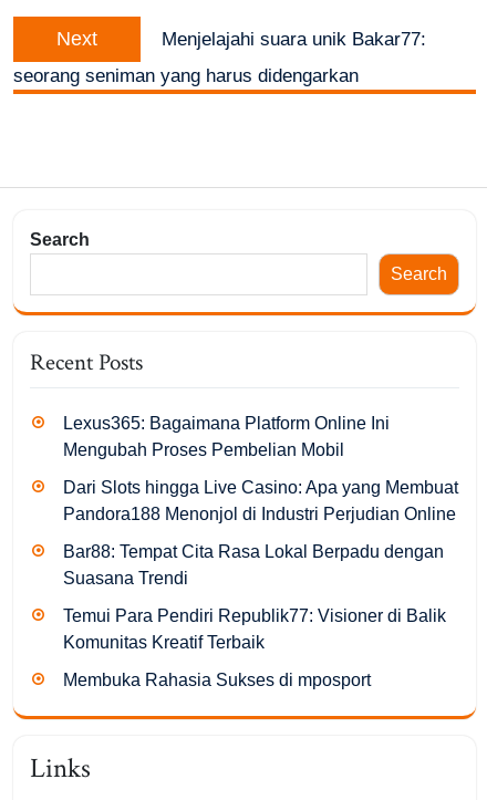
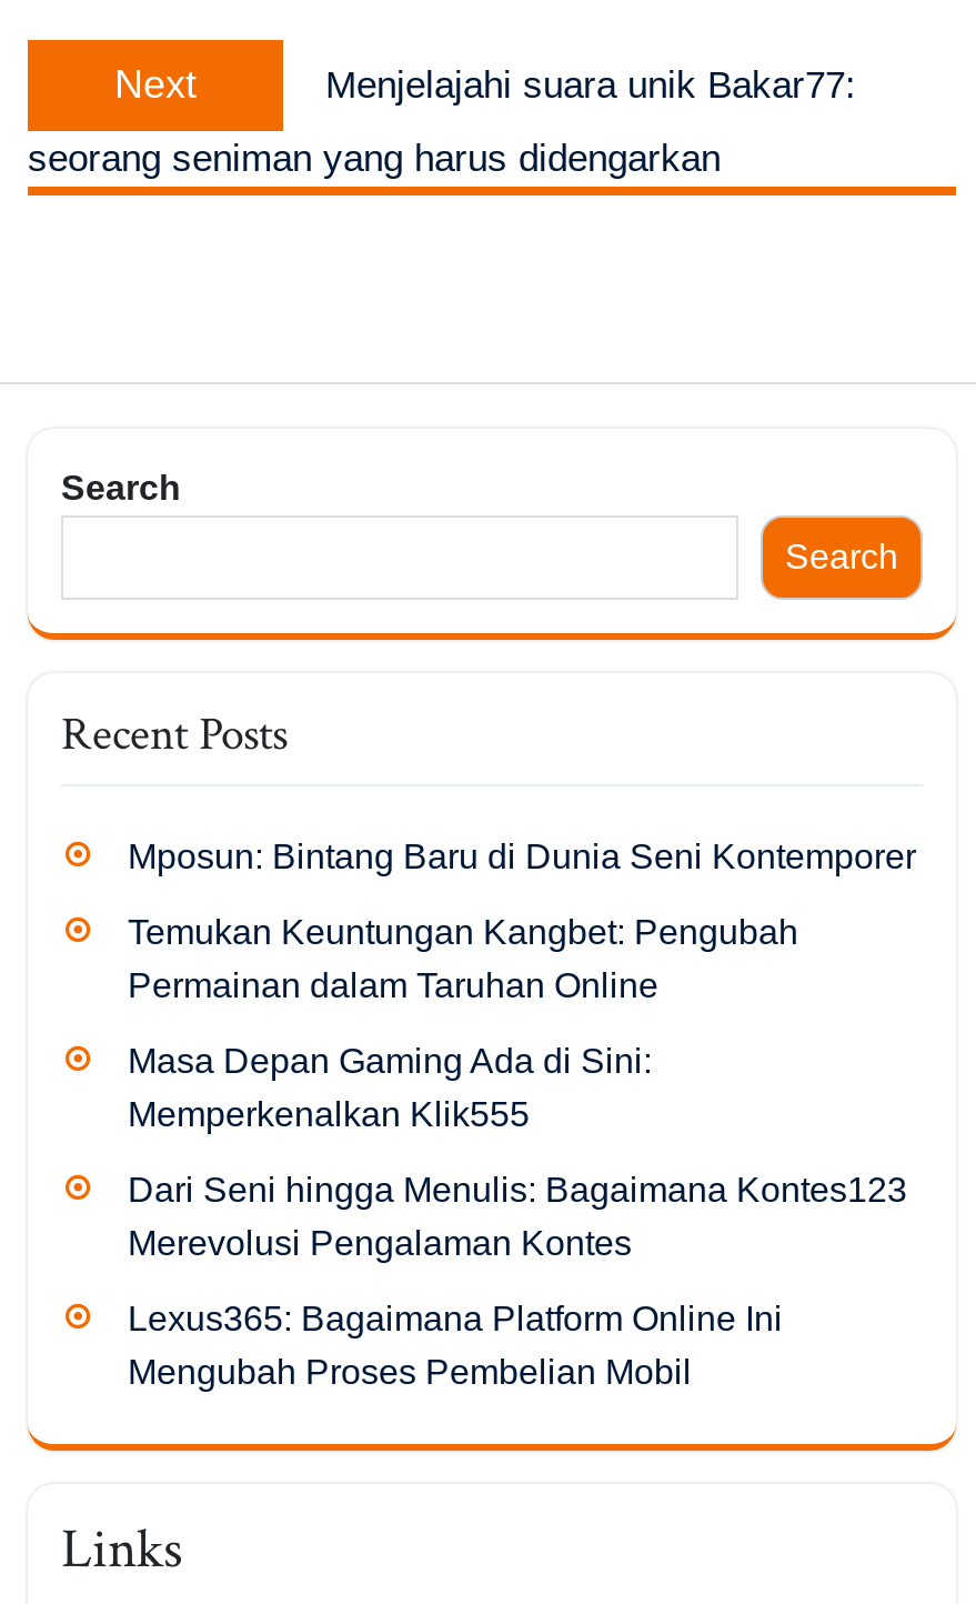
none -> [128,838,916,1262] Mposun: Bintang Baru di Dunia Seni Kontemporer | Temukan Keuntungan Kangbet: Pengubah | Permainan dalam Taruhan Online | Masa Depan Gaming Ada di Sini: | Memperkenalkan Klik555 | Dari Seni hingga Menulis: Bagaimana Kontes123 | Merevolusi Pengalaman Kontes
moved [63,414,390,459] -> [128,1300,783,1391]: Lexus365: Bagaimana Platform Online Ini | Mengubah Proses Pembelian Mobil
[63,478,458,689] Dari Slots hingga Live Casino: Apa yang Membuat | Pandora188 Menonjol di Industri Perjudian Online | Bar88: Tempat Cita Rasa Lokal Berpadu dengan | Suasana Trendi | Temui Para Pendiri Republik77: Visioner di Balik | Komunitas Kreatif Terbaik | Membuka Rahasia Sukses di mposport -> none

